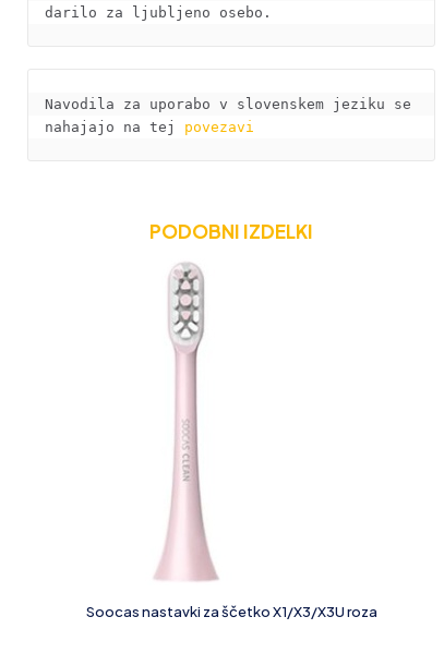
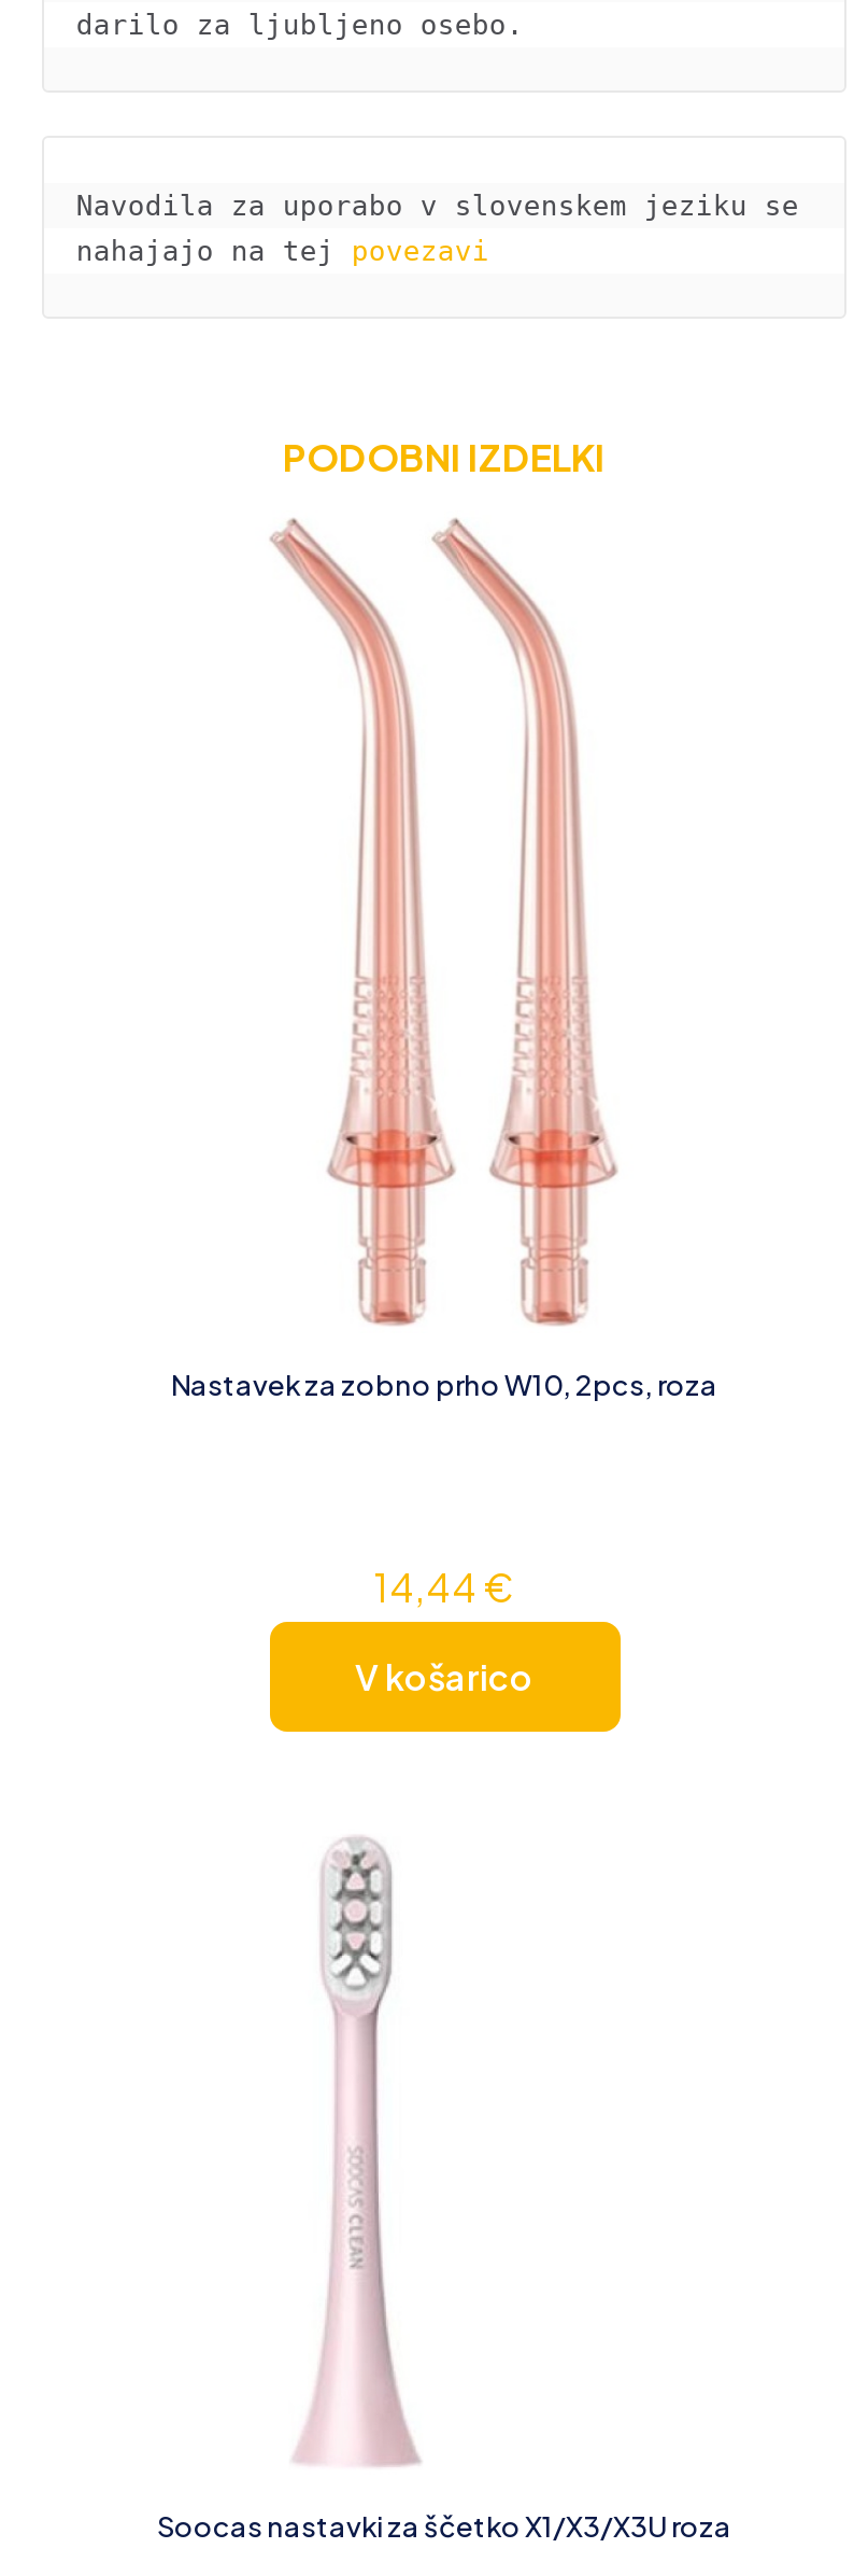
none -> [171,517,717,1401] [image] | Nastavek za zobno prho W10, 2pcs, roza
none -> [355,1560,533,1698] 14,44 € | V košarico

